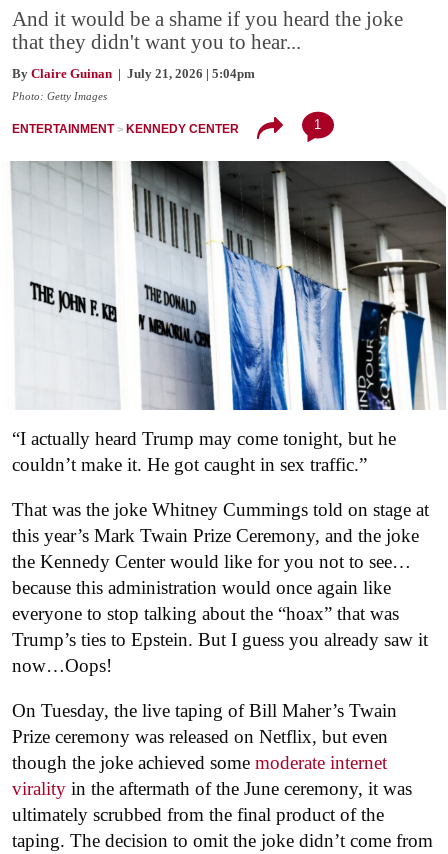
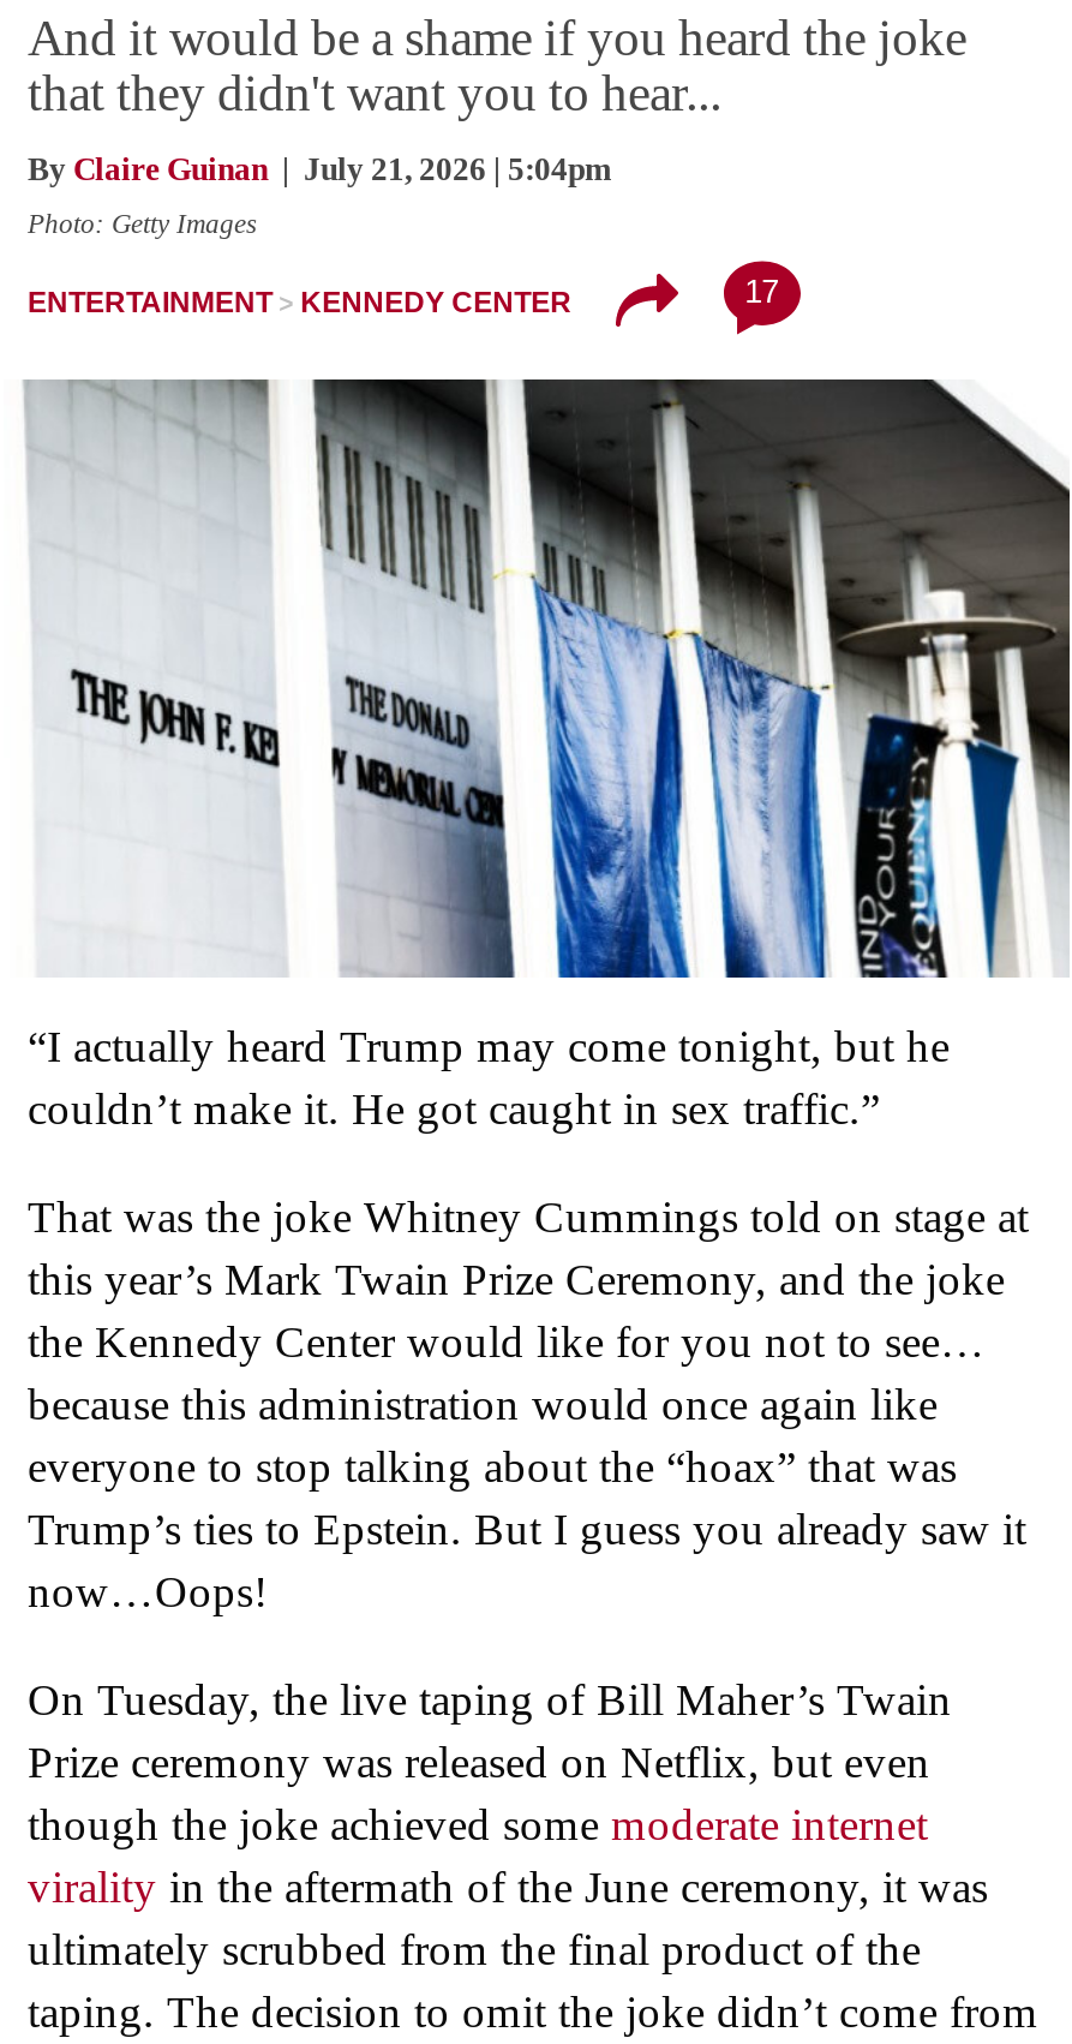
[314,117,321,132] 1 -> [745,273,778,309] 17

